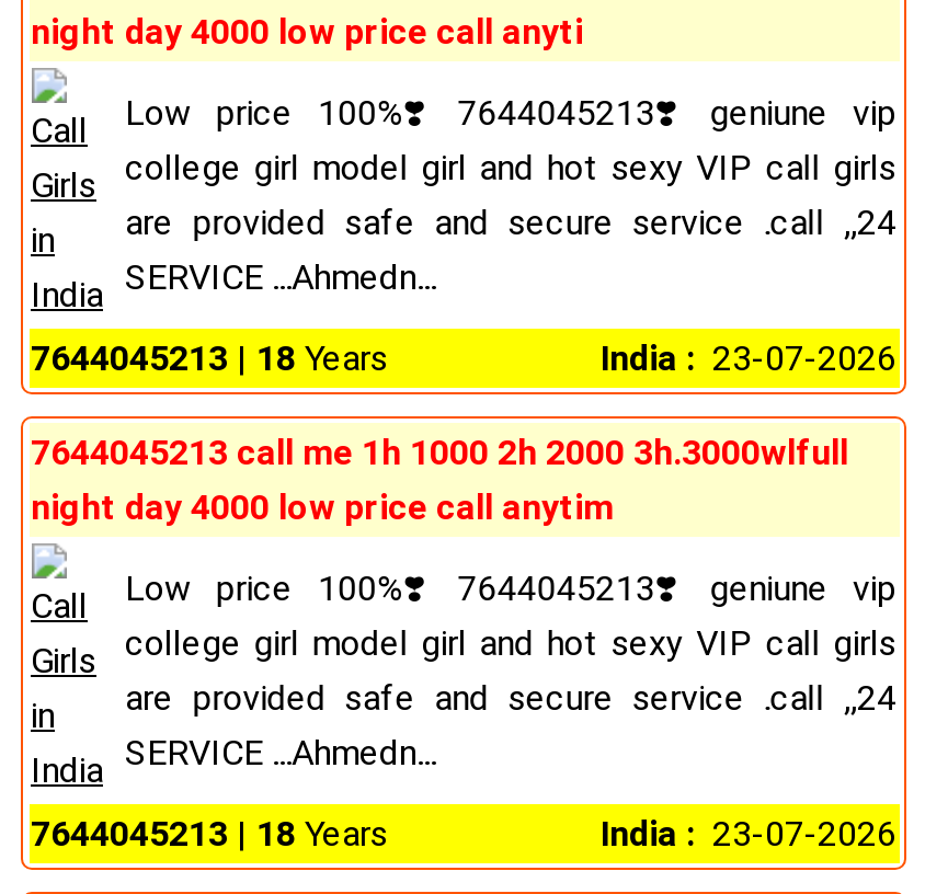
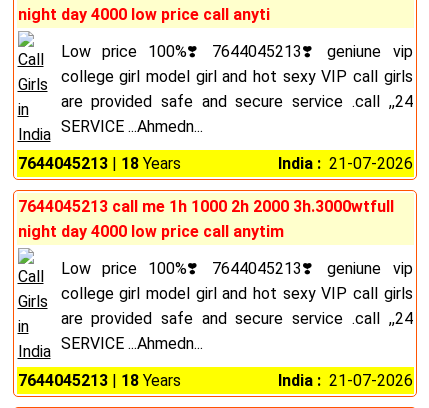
[601,337,896,378] India : 23-07-2026 -> [277,154,412,173] India : 21-07-2026
[31,431,848,473] 7644045213 call me 1h 1000 2h 2000 3h.3000wlfull -> [17,197,393,216] 7644045213 call me 1h 1000 2h 2000 3h.3000wtfull
[601,812,896,854] India : 23-07-2026 -> [277,371,412,390] India : 21-07-2026

